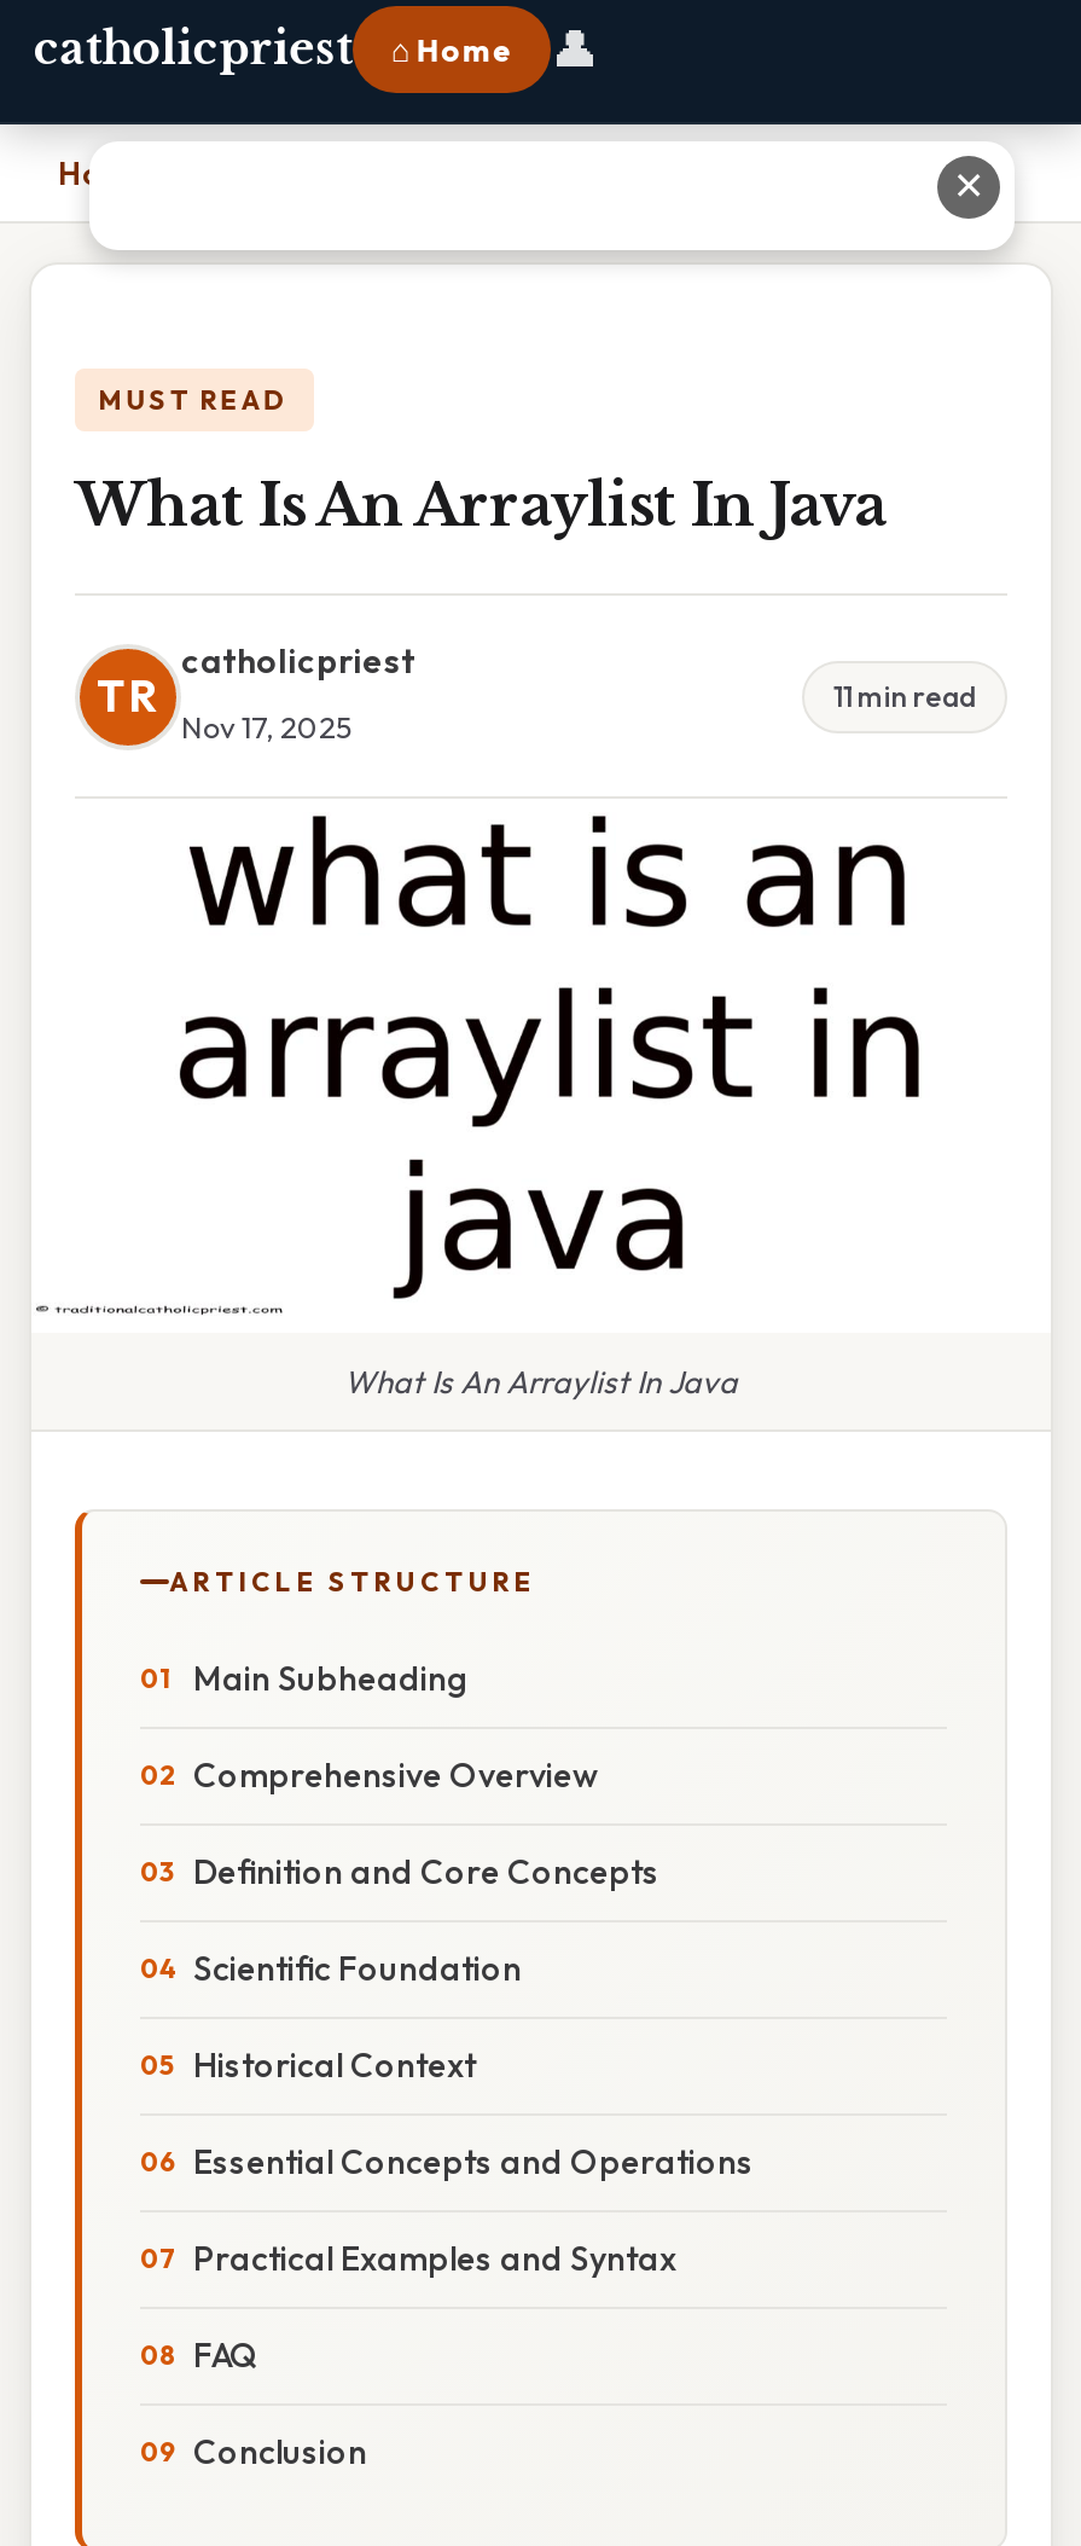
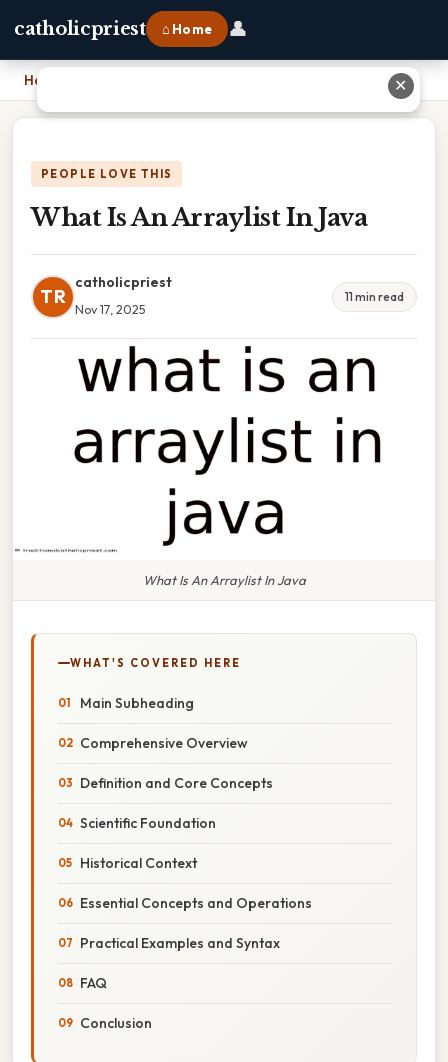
[99,383,289,417] MUST READ -> [41,167,172,181] PEOPLE LOVE THIS
[169,1564,536,1598] ARTICLE STRUCTURE -> [70,656,241,670] WHAT'S COVERED HERE

